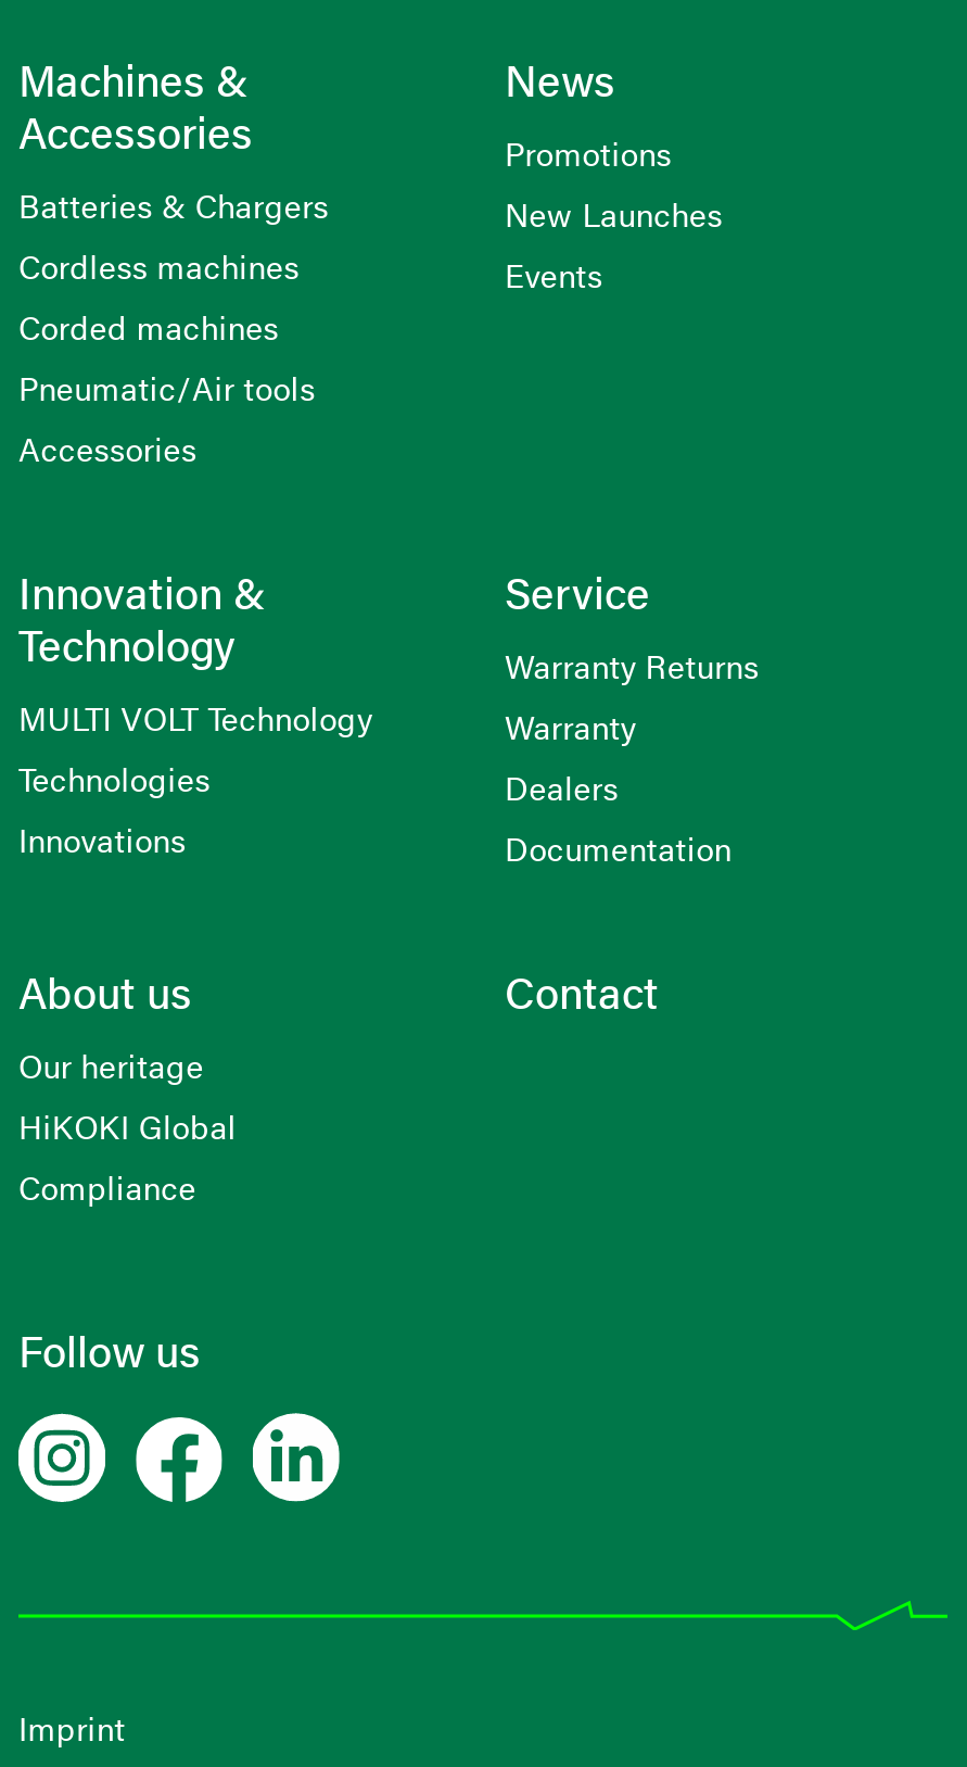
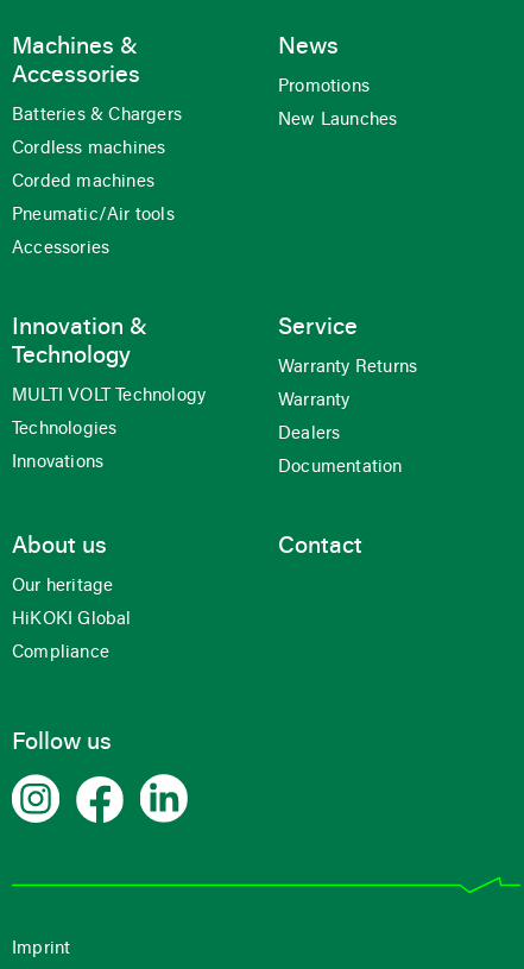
[505,265,603,298] Events -> none

